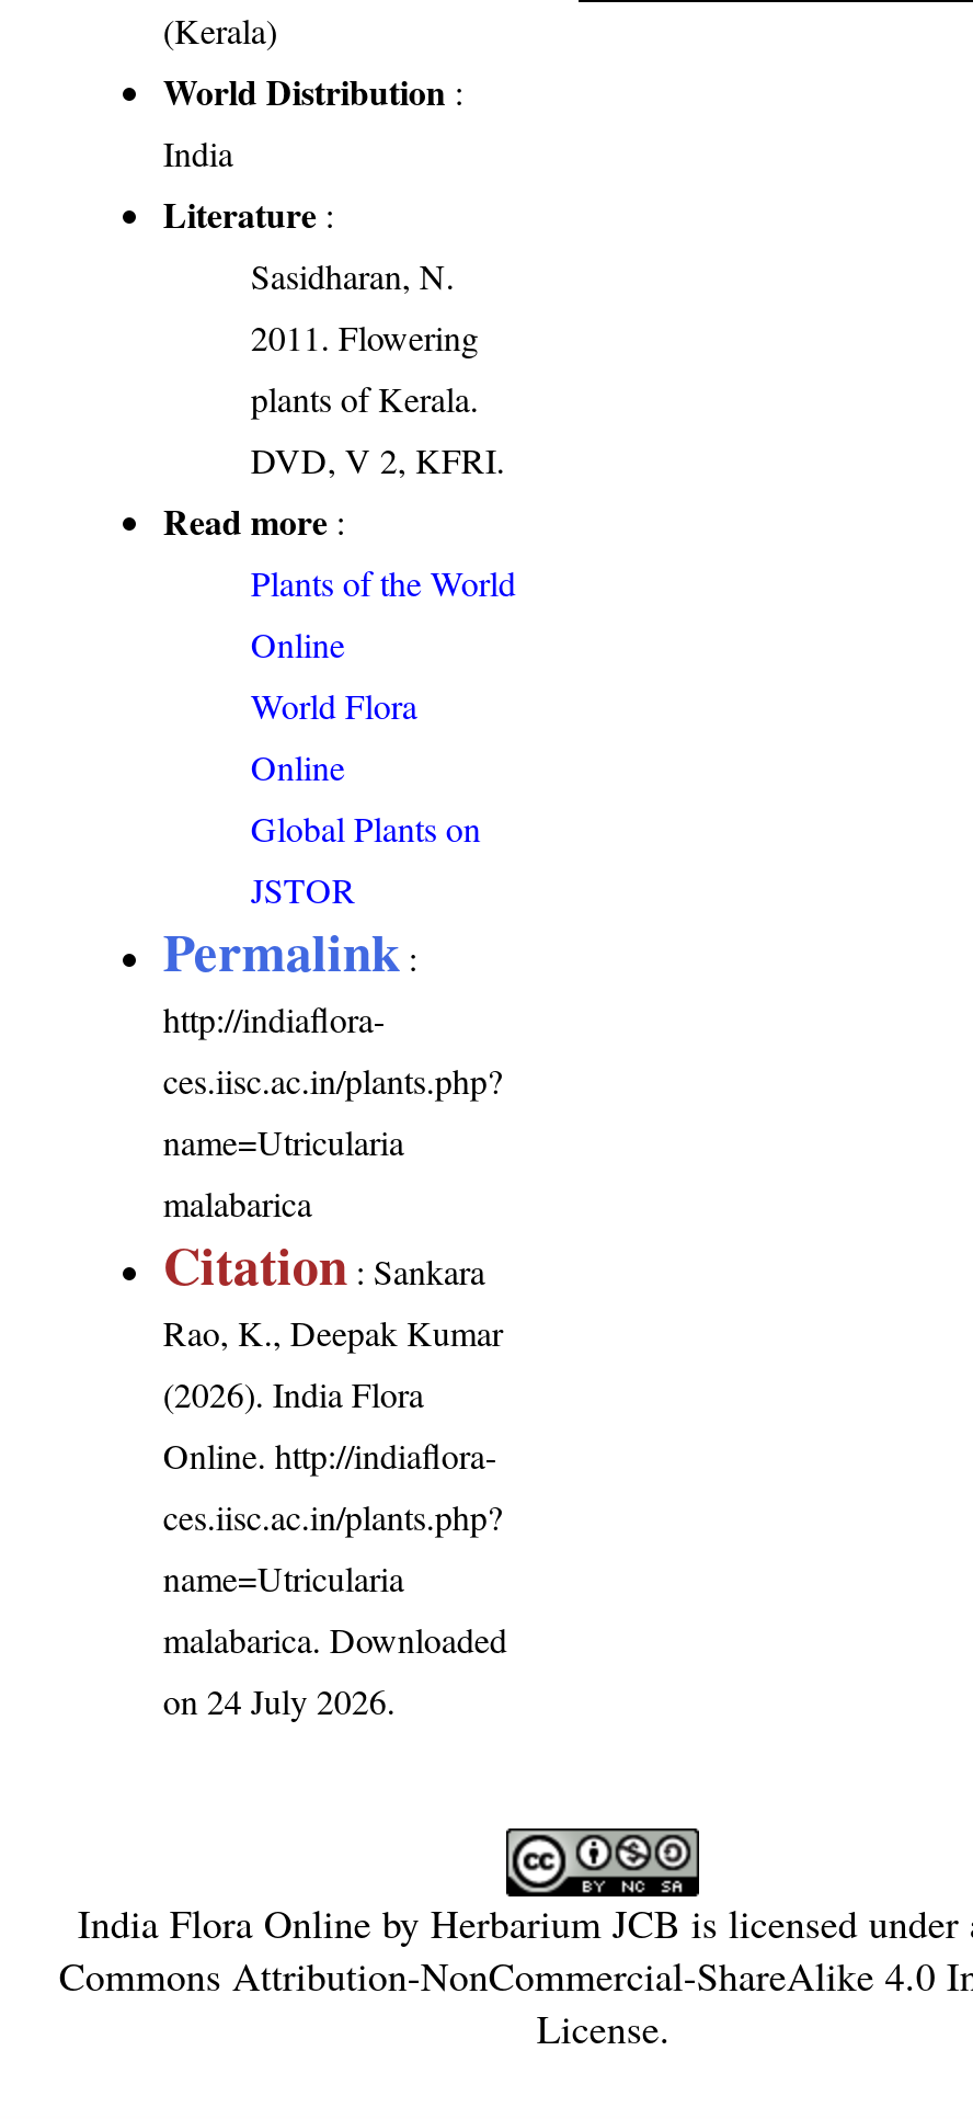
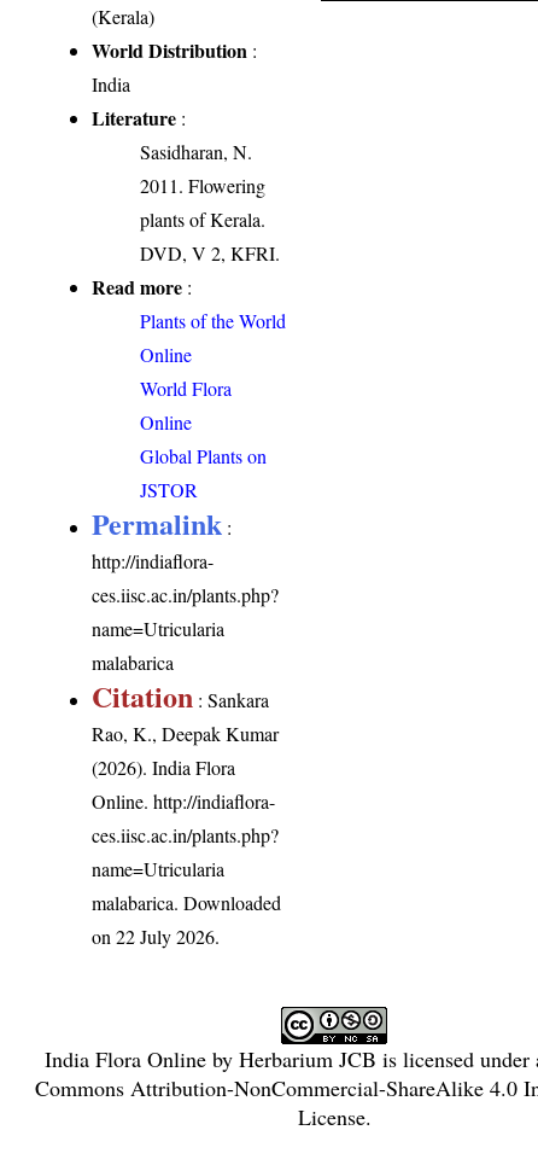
[163,1677,395,1723] on 24 July 2026. -> [92,924,220,949] on 22 July 2026.

